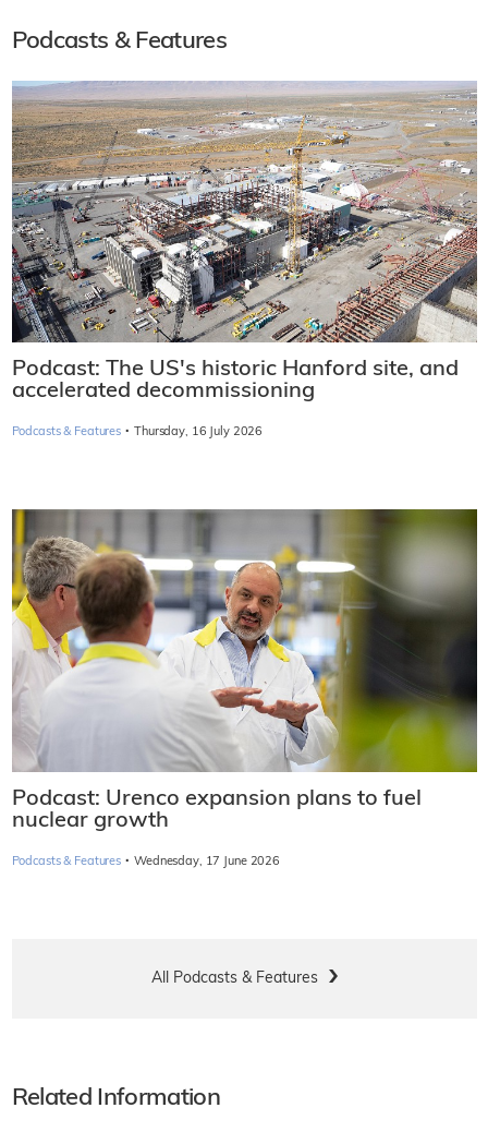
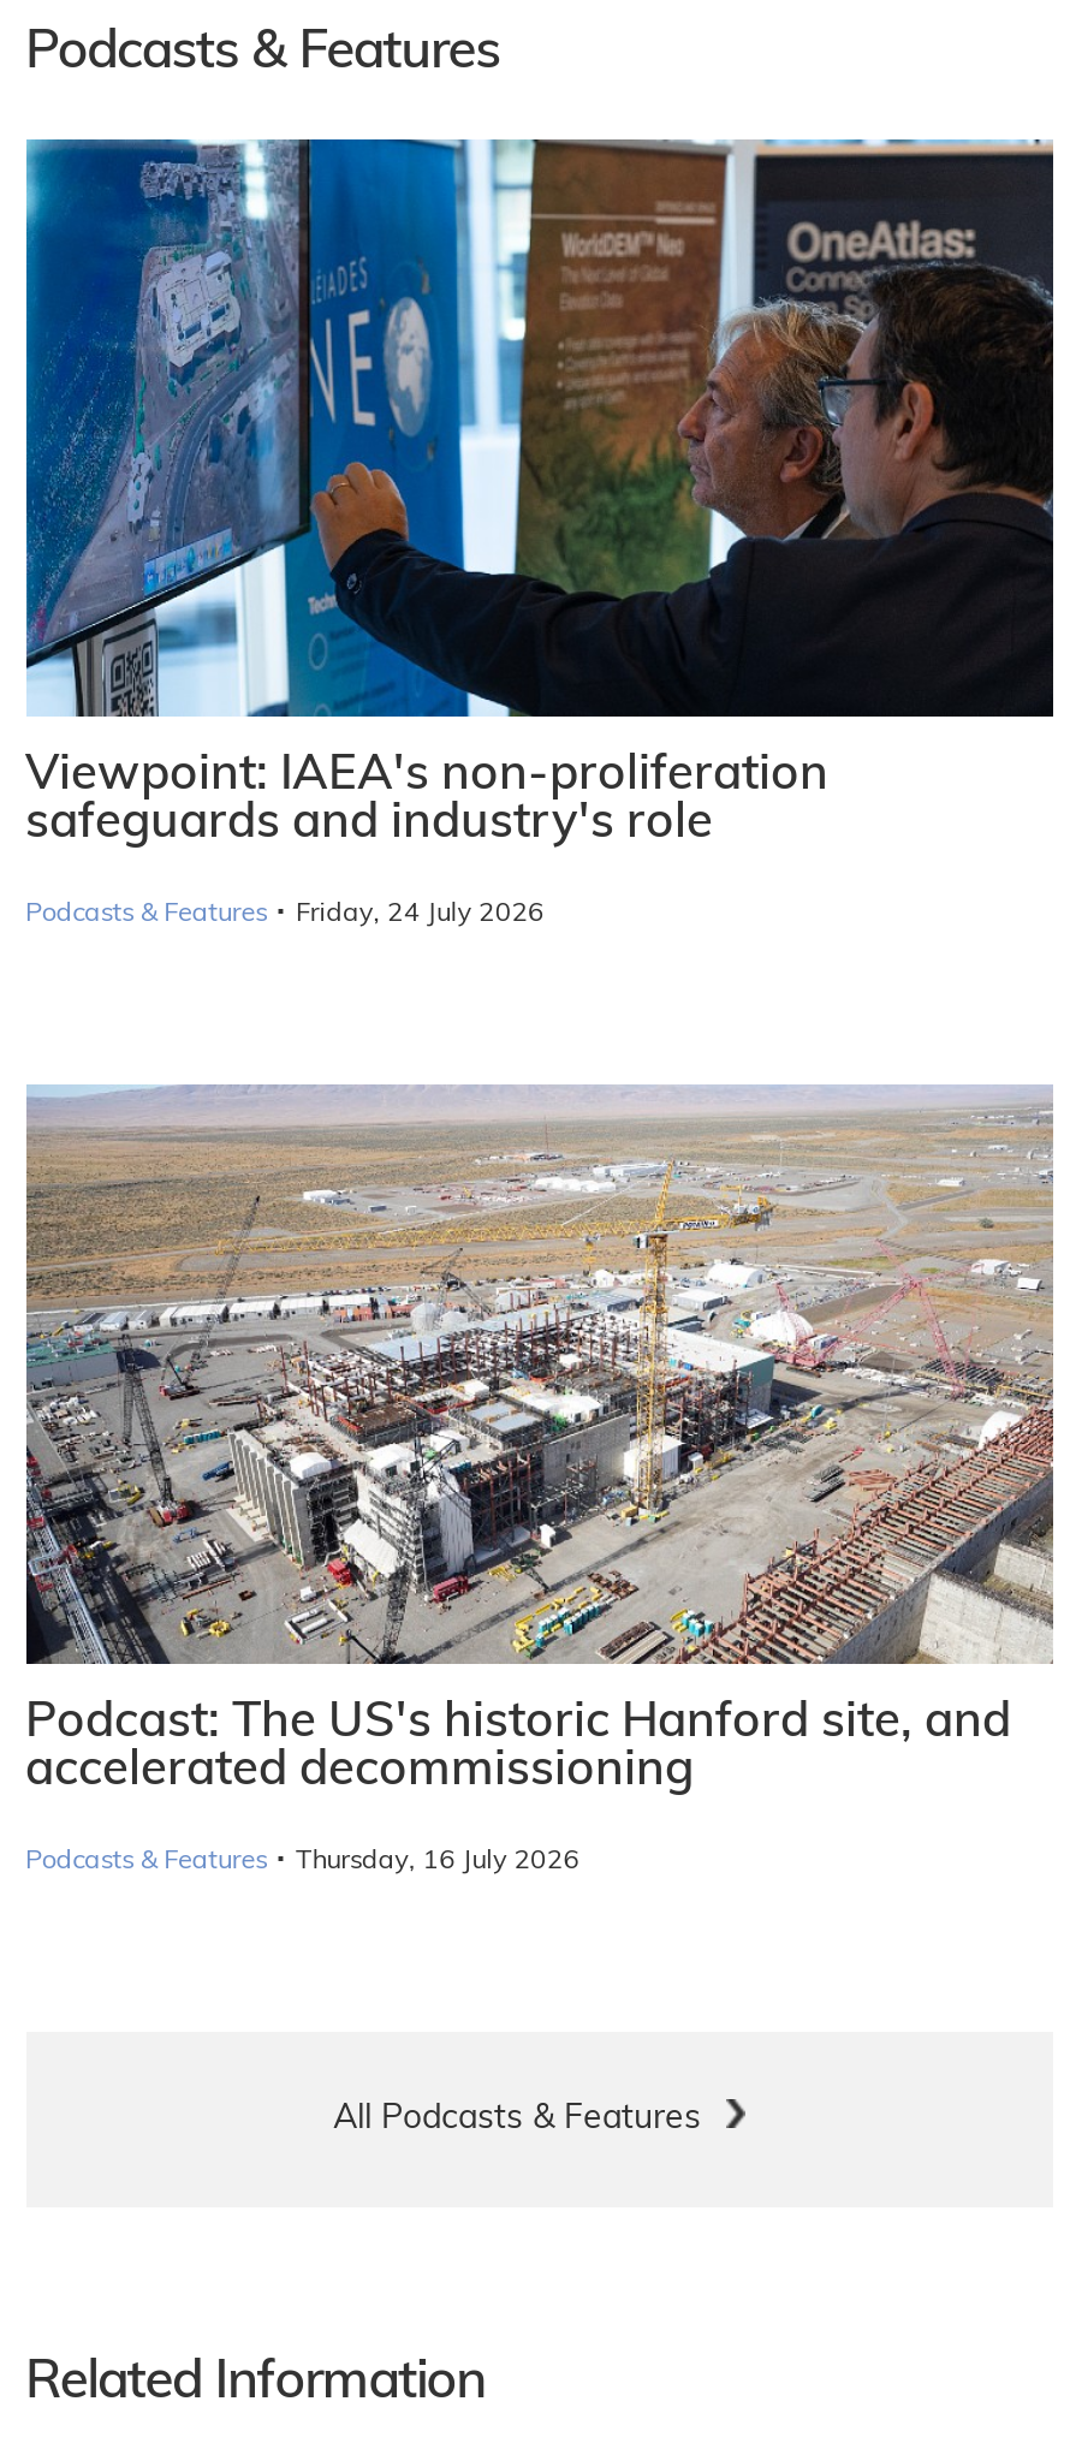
none -> [24,137,1056,932] [image] | Viewpoint: IAEA's non-proliferation | safeguards and industry's role | Podcasts & Features · Friday, 24 July 2026
moved [10,80,479,440] -> [22,1082,1058,1878]: [image] | Podcast: The US's historic Hanford site, and | accelerated decommissioning | Podcasts & Features · Thursday, 16 July 2026
[11,508,478,869] [image] | Podcast: Urenco expansion plans to fuel | nuclear growth | Podcasts & Features · Wednesday, 17 June 2026 -> none

